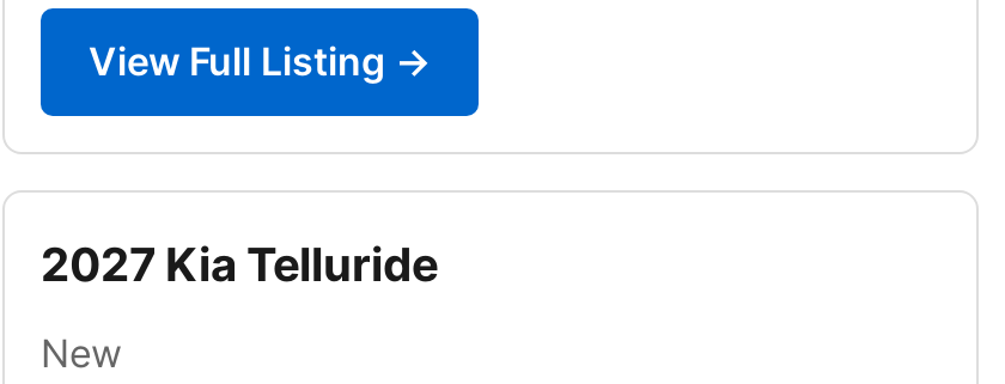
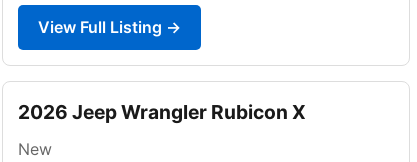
[41,235,438,293] 2027 Kia Telluride -> [18,100,306,124] 2026 Jeep Wrangler Rubicon X

